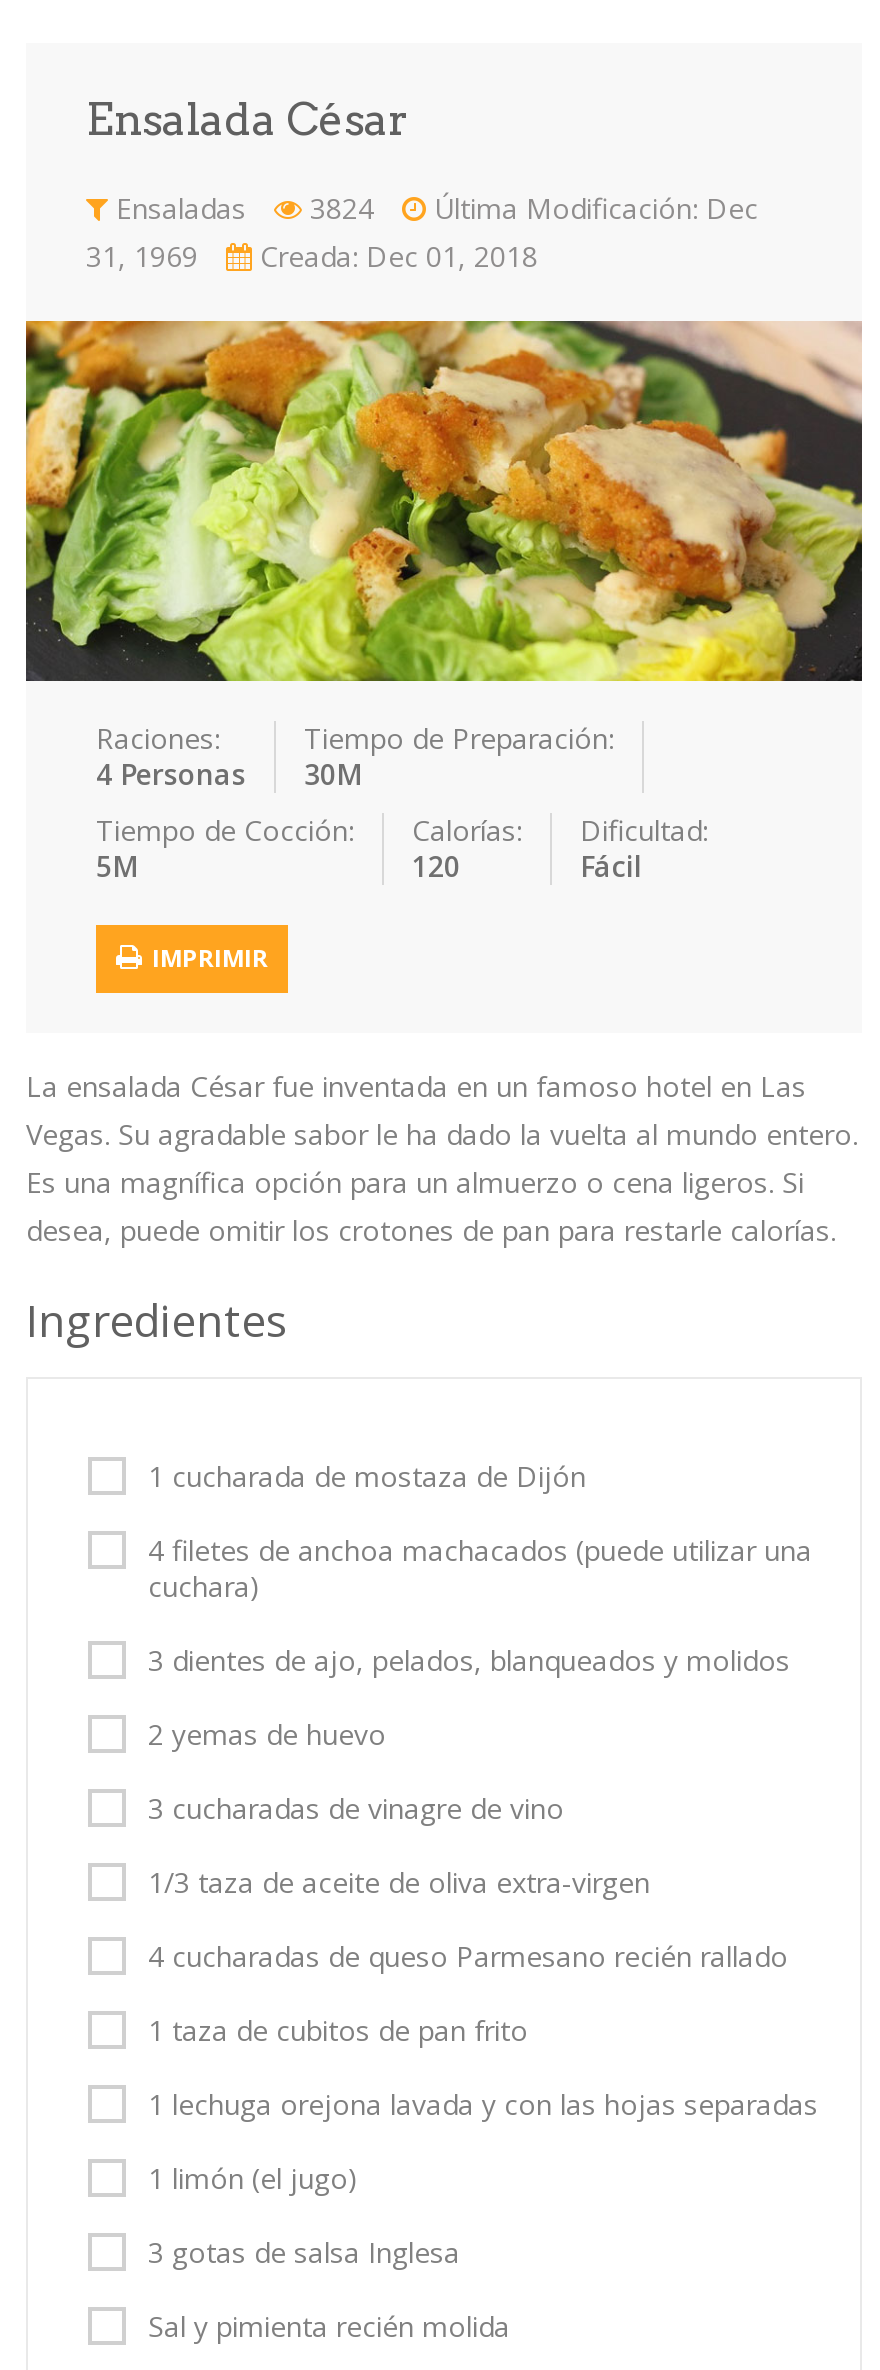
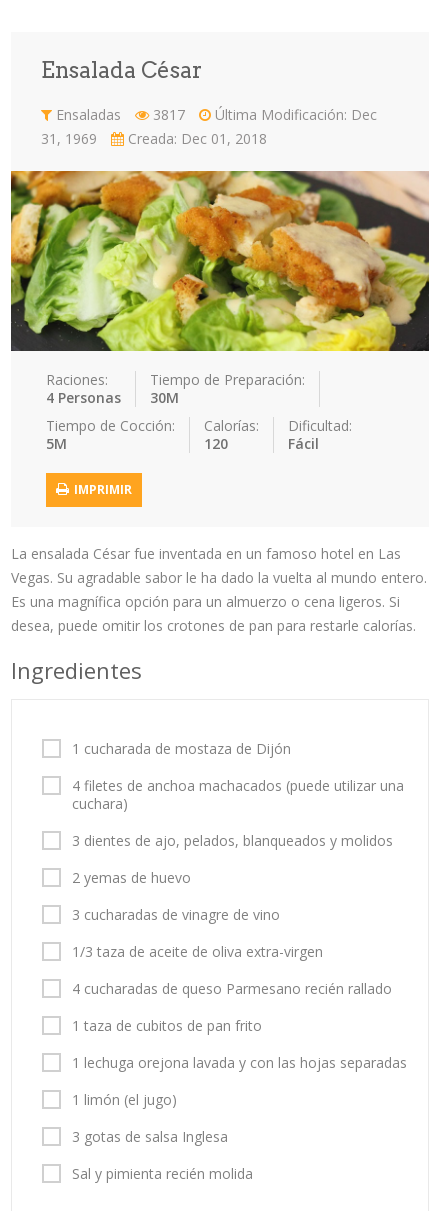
[108,189,758,227] Ensaladas 3824 Última Modificación: Dec -> [52,105,377,124] Ensaladas 3817 Última Modificación: Dec

